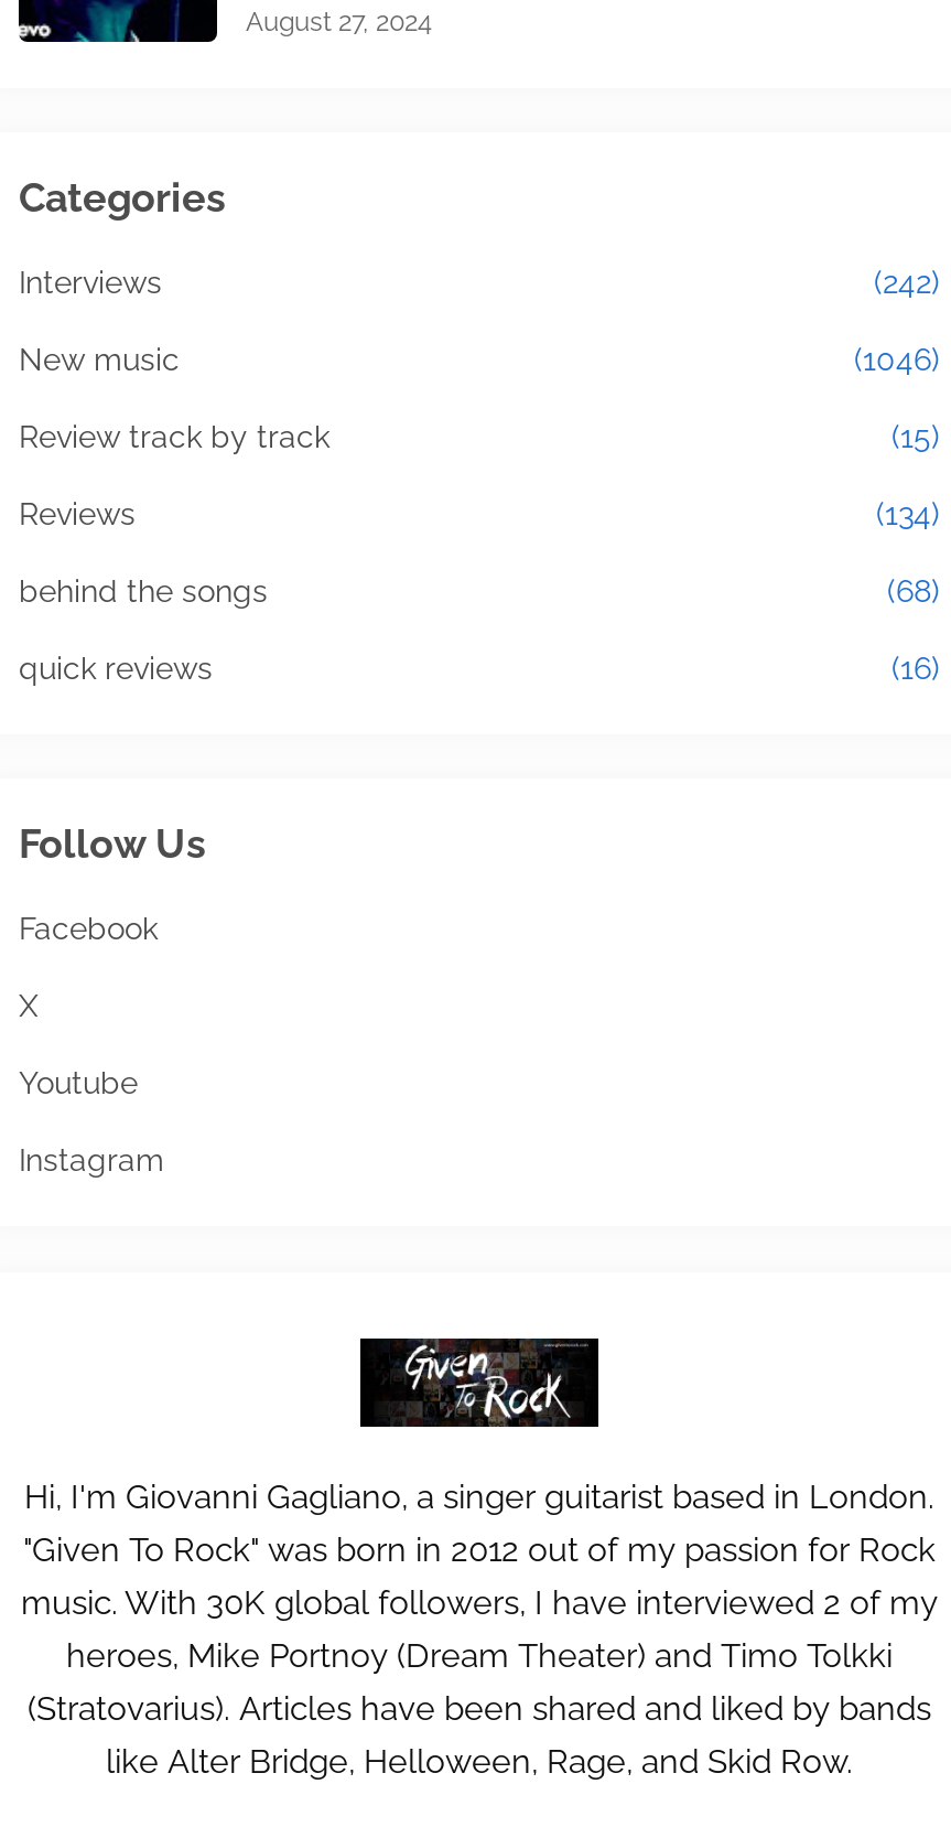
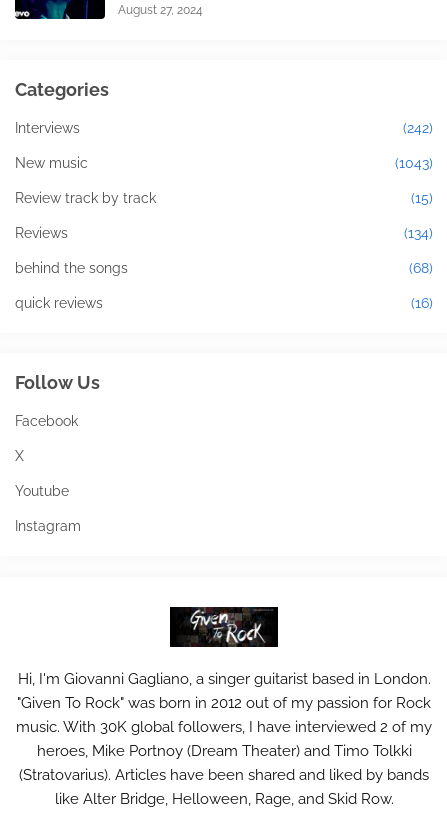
[854,343,940,378] (1046) -> [395,155,433,171] (1043)

